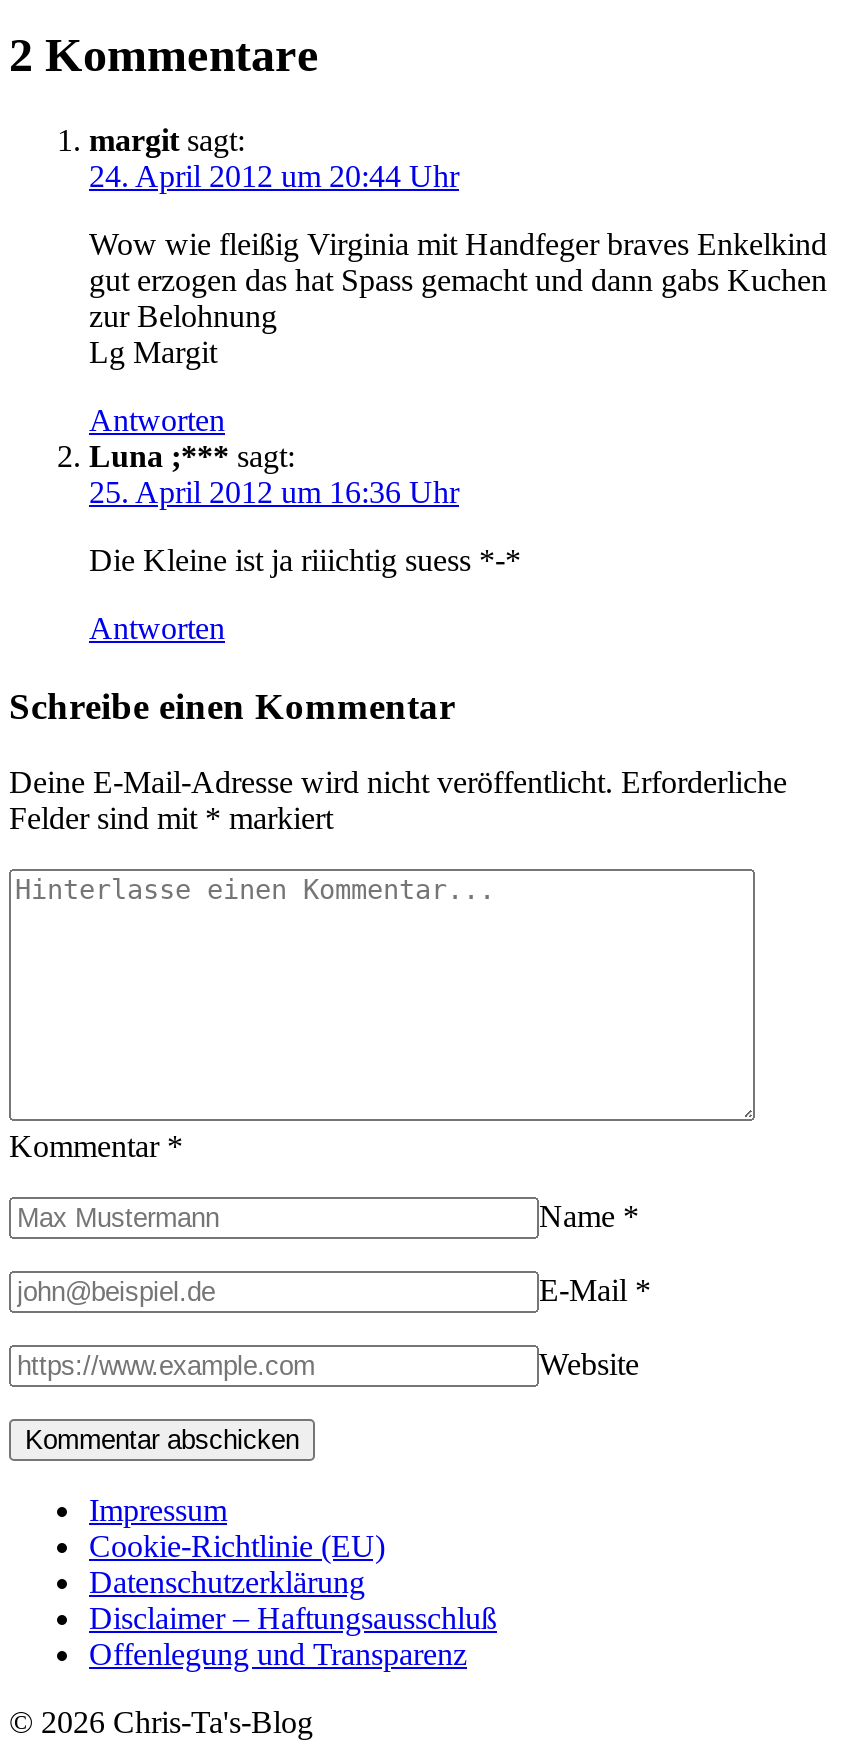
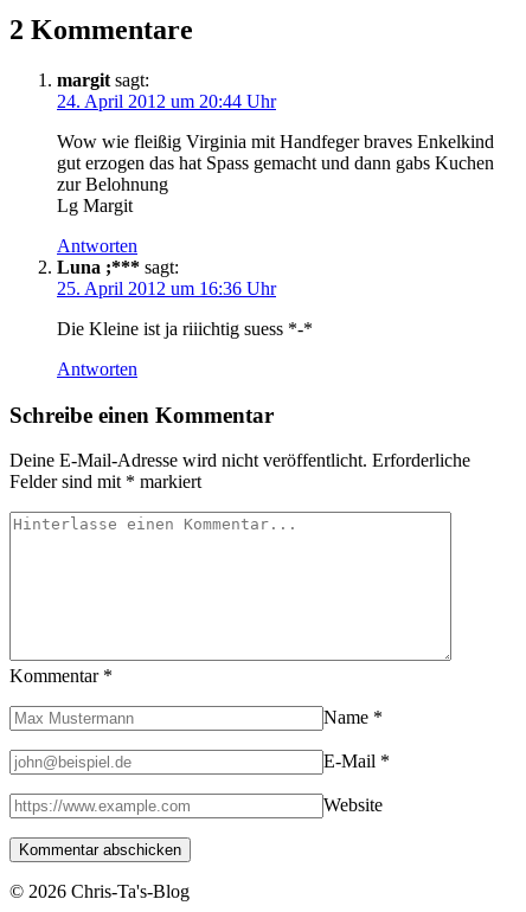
[89,1494,497,1672] Impressum | Cookie-Richtlinie (EU) | Datenschutzerklärung | Disclaimer – Haftungsausschluß | Offenlegung und Transparenz -> none

